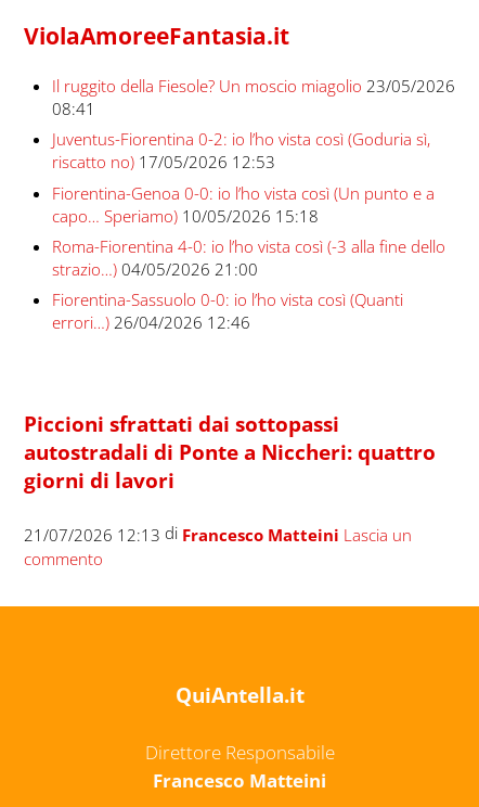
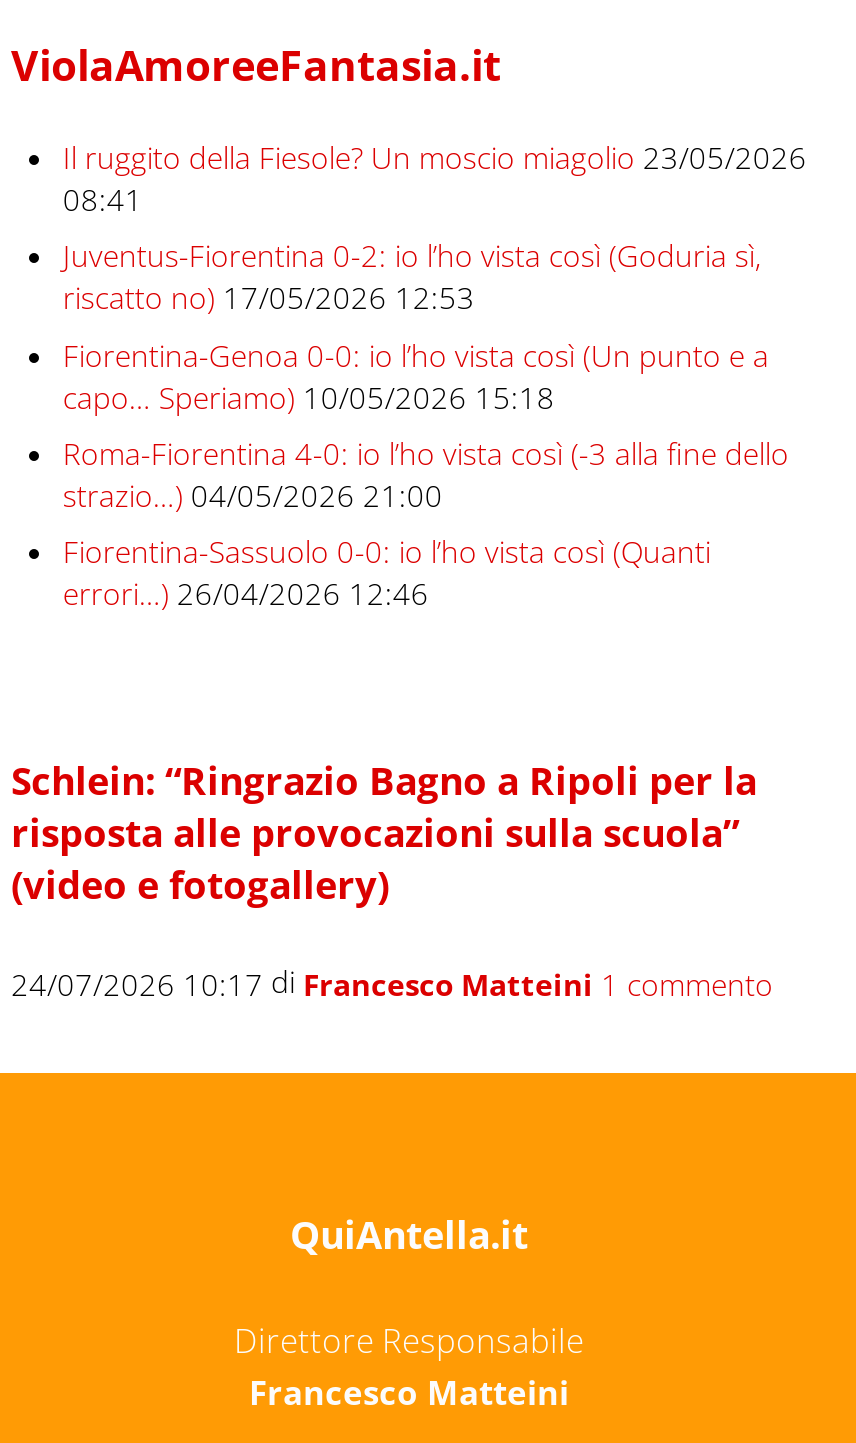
[24,410,436,493] Piccioni sfrattati dai sottopassi | autostradali di Ponte a Niccheri: quattro | giorni di lavori -> [11,755,757,909] Schlein: “Ringrazio Bagno a Ripoli per la | risposta alle provocazioni sulla scuola” | (video e fotogallery)
[24,522,412,569] 21/07/2026 12:13 di Francesco Matteini Lascia un | commento -> [11,961,773,1004] 24/07/2026 10:17 di Francesco Matteini 1 commento

